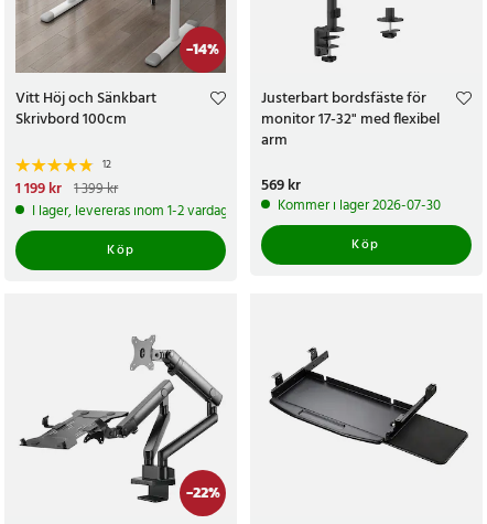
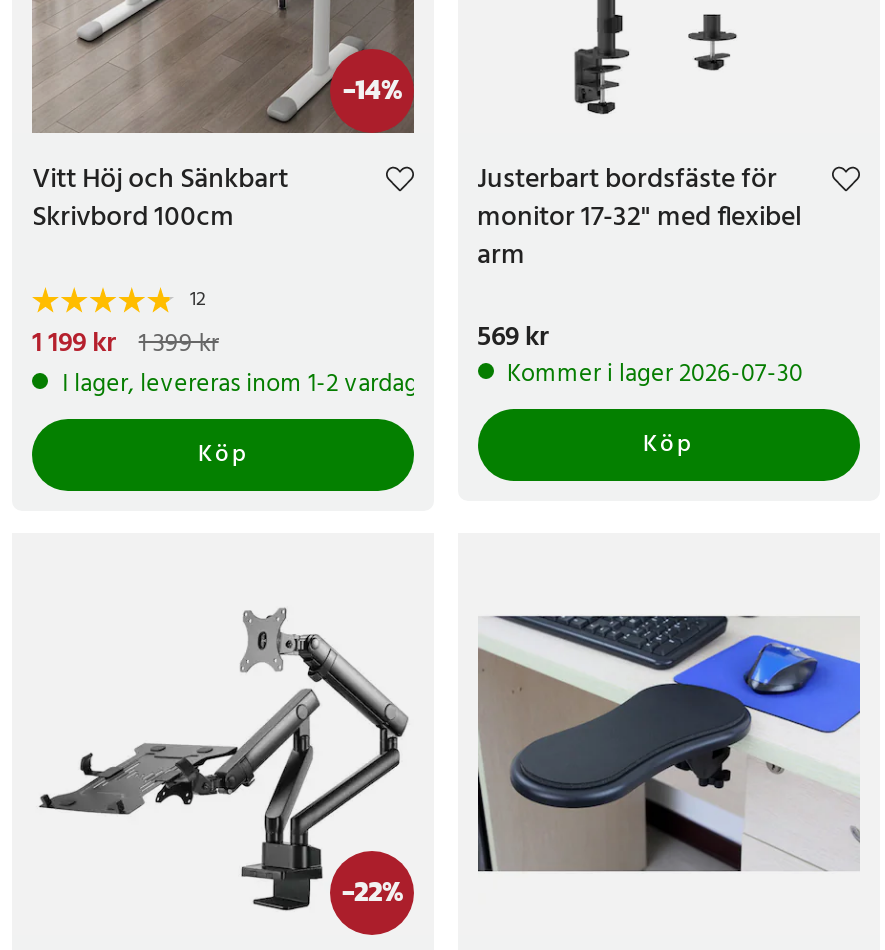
[261,340,472,481] [image] -> [476,614,862,874] [image]

